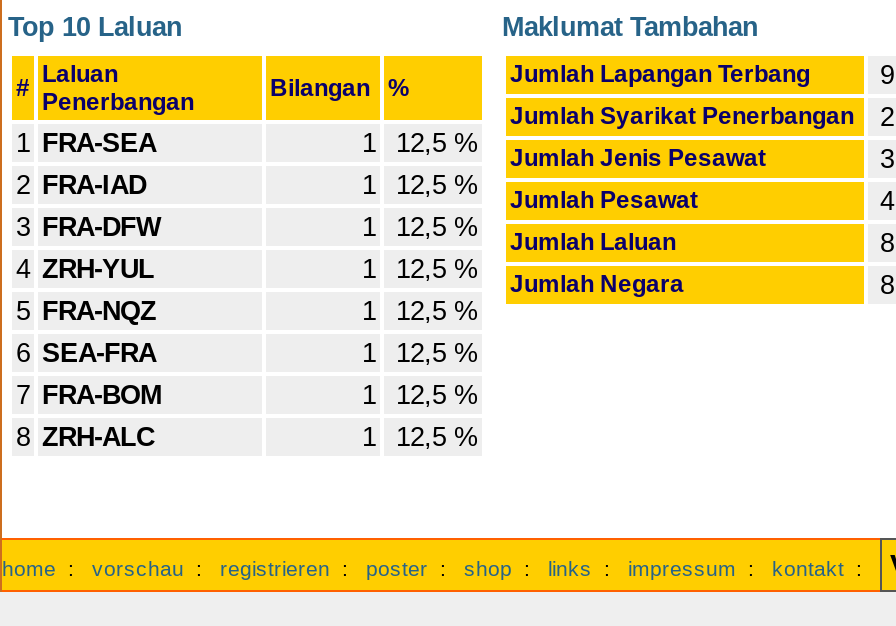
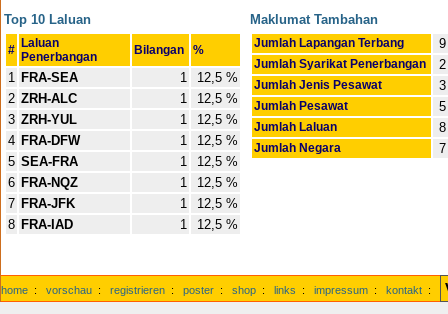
[16,170,146,200] 2 FRA-IAD -> [8,91,77,106] 2 ZRH-ALC
[872,186,894,216] 4 -> [435,99,446,114] 5
[16,212,160,242] 3 FRA-DFW -> [8,112,77,127] 3 ZRH-YUL
[16,254,154,284] 4 ZRH-YUL -> [8,133,80,148] 4 FRA-DFW
[872,270,894,300] 8 -> [435,141,446,156] 7
[16,296,156,326] 5 FRA-NQZ -> [8,154,78,169] 5 SEA-FRA
[16,338,156,368] 6 SEA-FRA -> [8,175,78,190] 6 FRA-NQZ
[16,380,162,410] 7 FRA-BOM -> [8,196,75,211] 7 FRA-JFK
[16,422,154,452] 8 ZRH-ALC -> [8,217,73,232] 8 FRA-IAD

